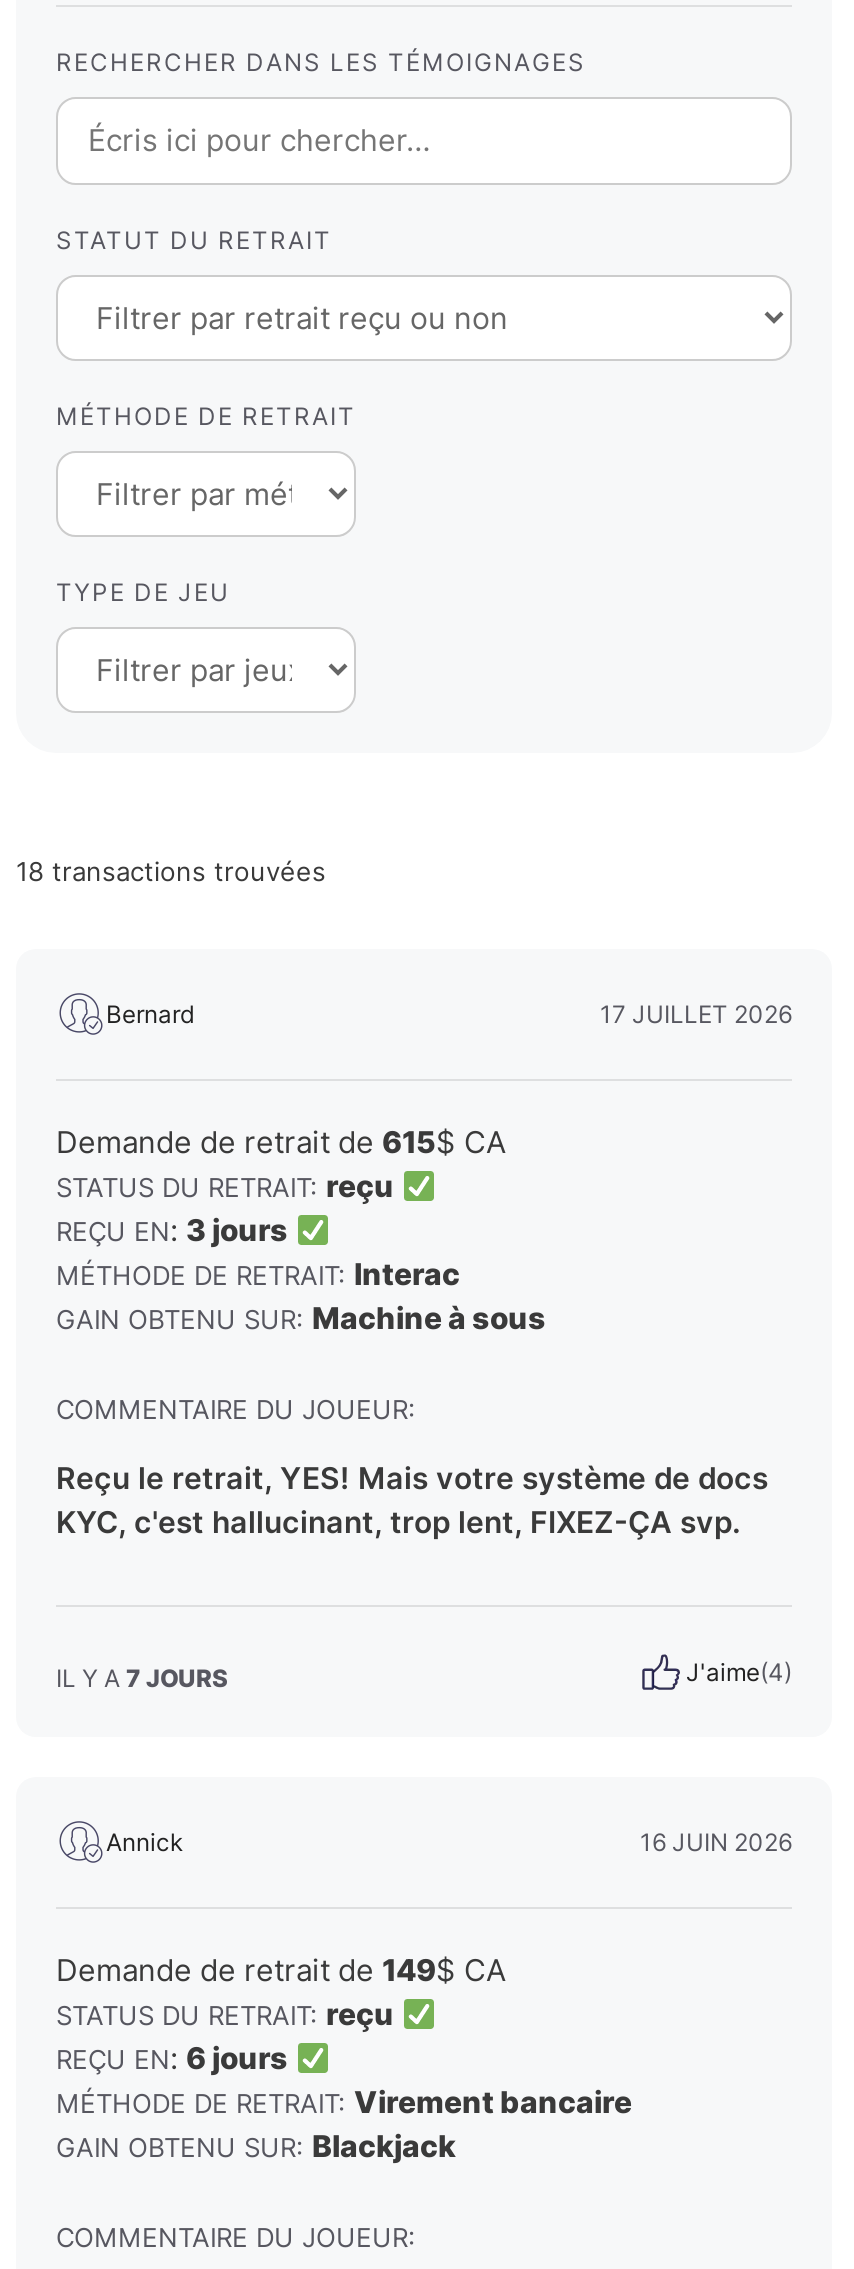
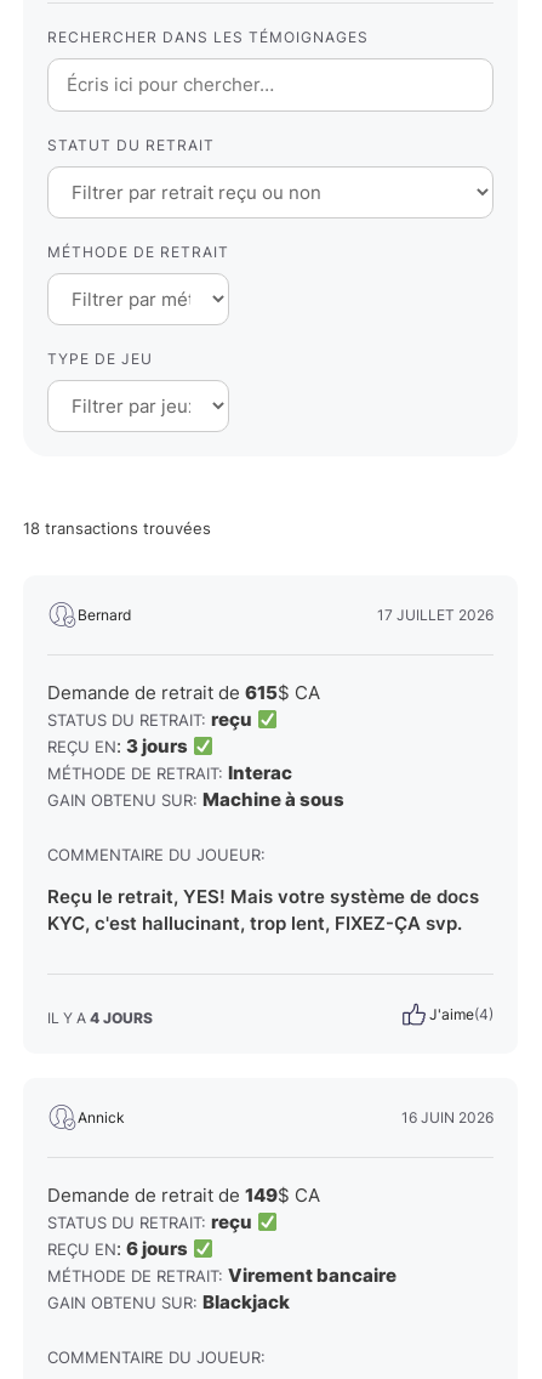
[56,1663,228,1693] IL Y A 7 JOURS -> [47,1009,153,1027] IL Y A 4 JOURS

